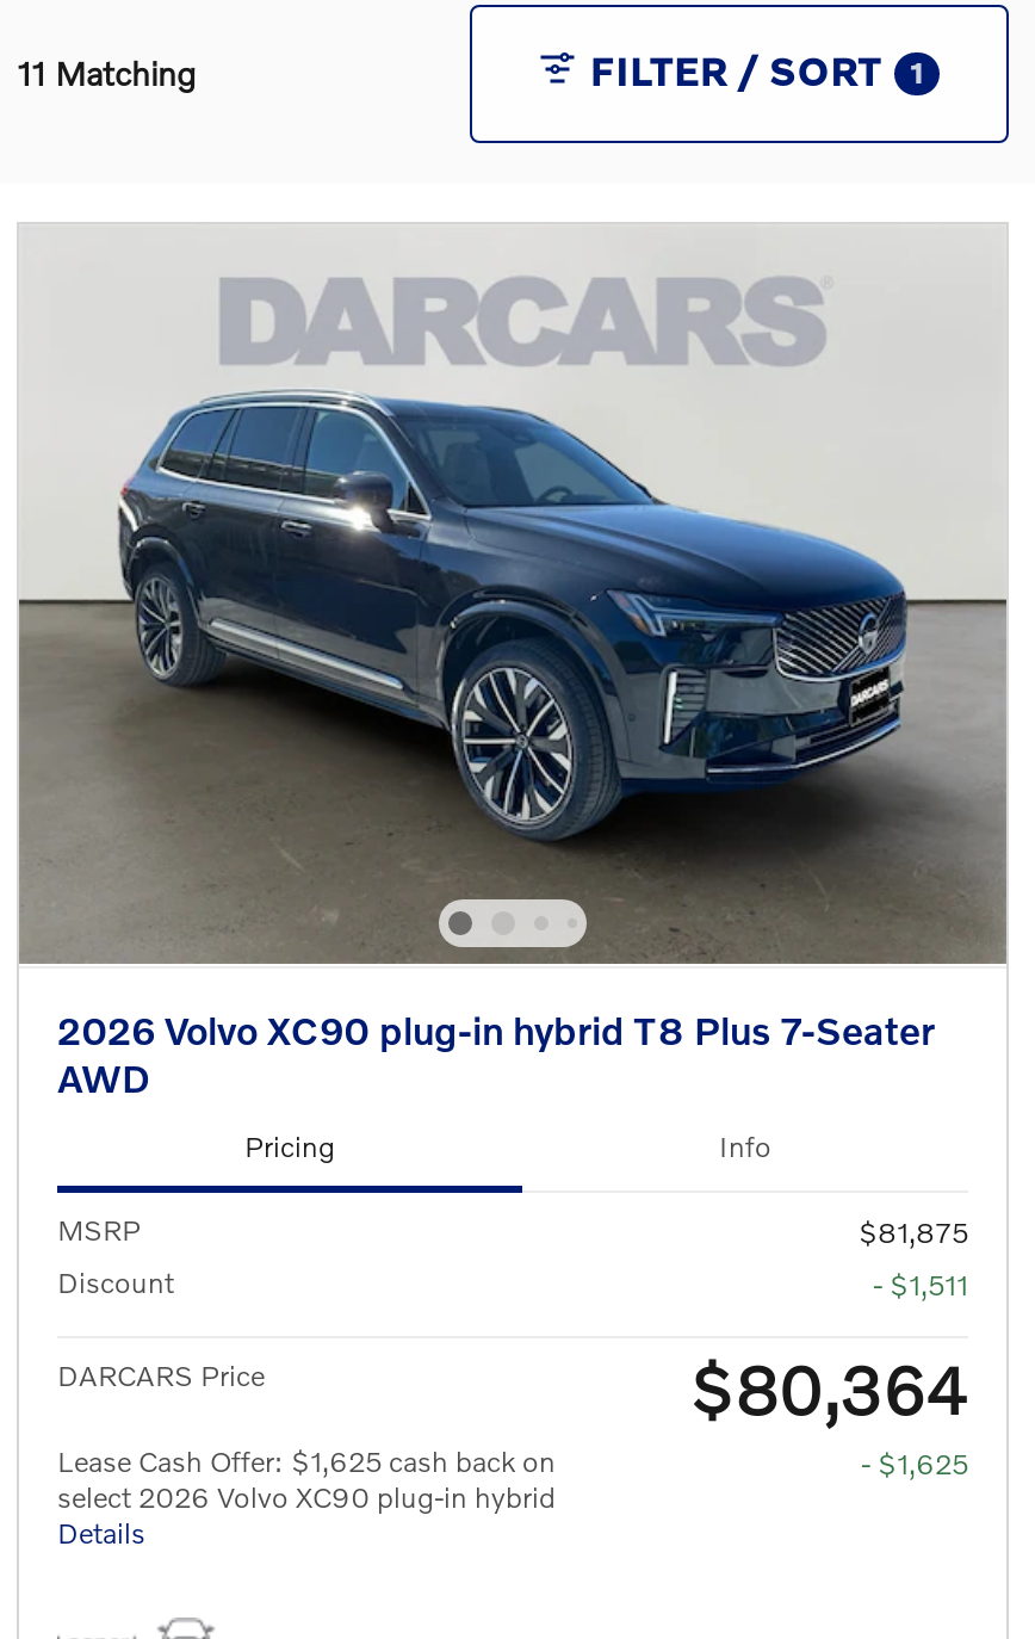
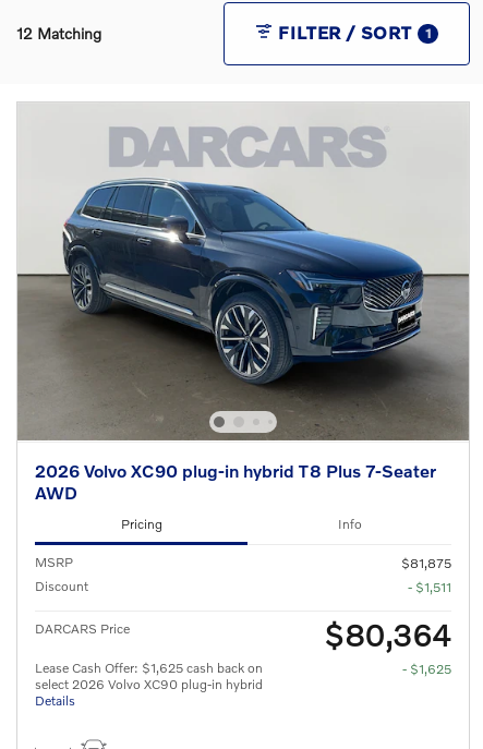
[17,52,196,93] 11 Matching -> [16,24,101,42] 12 Matching

